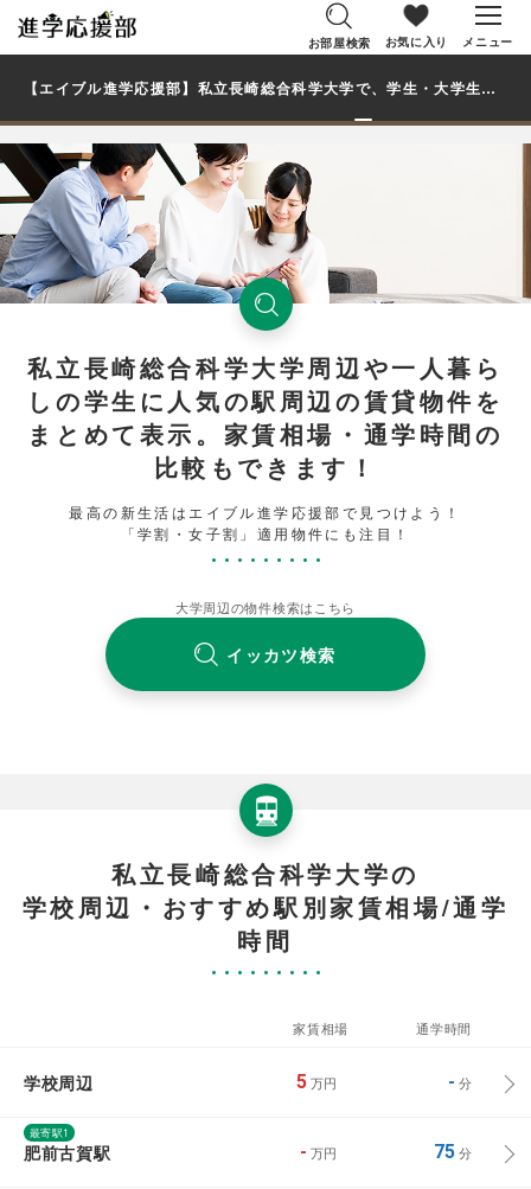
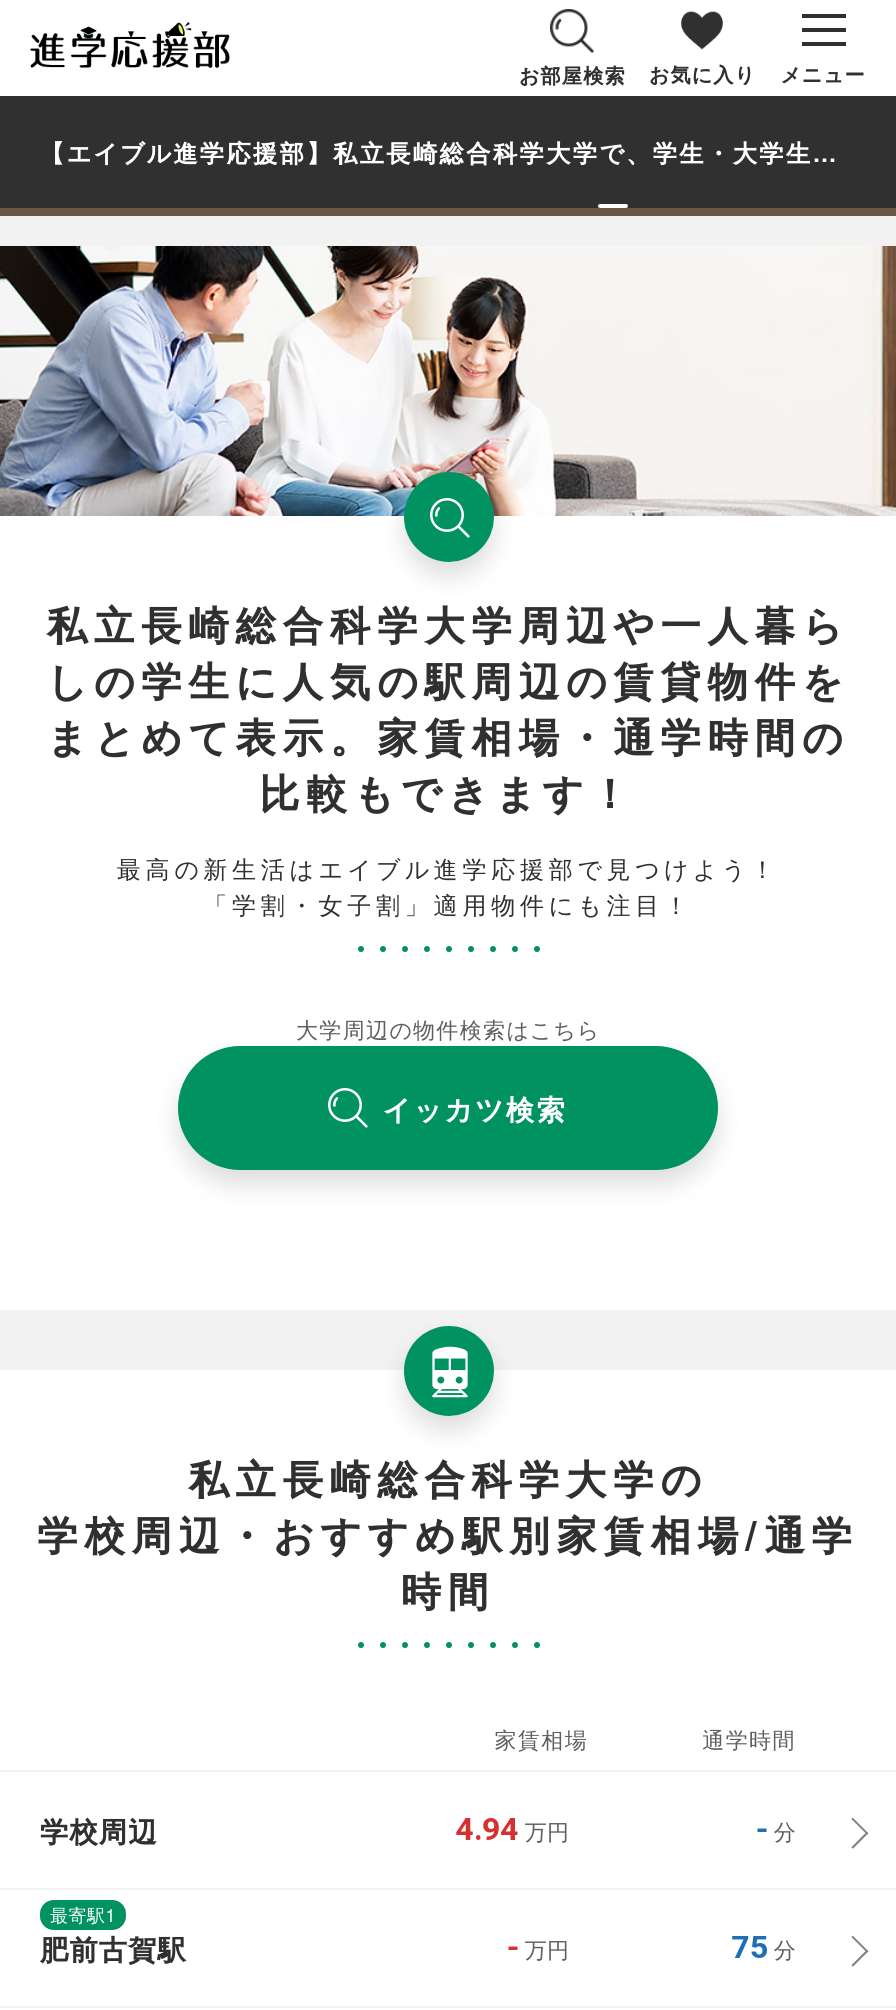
[297,1070,337,1093] 5 万円 -> [456,1810,569,1848] 4.94 万円

